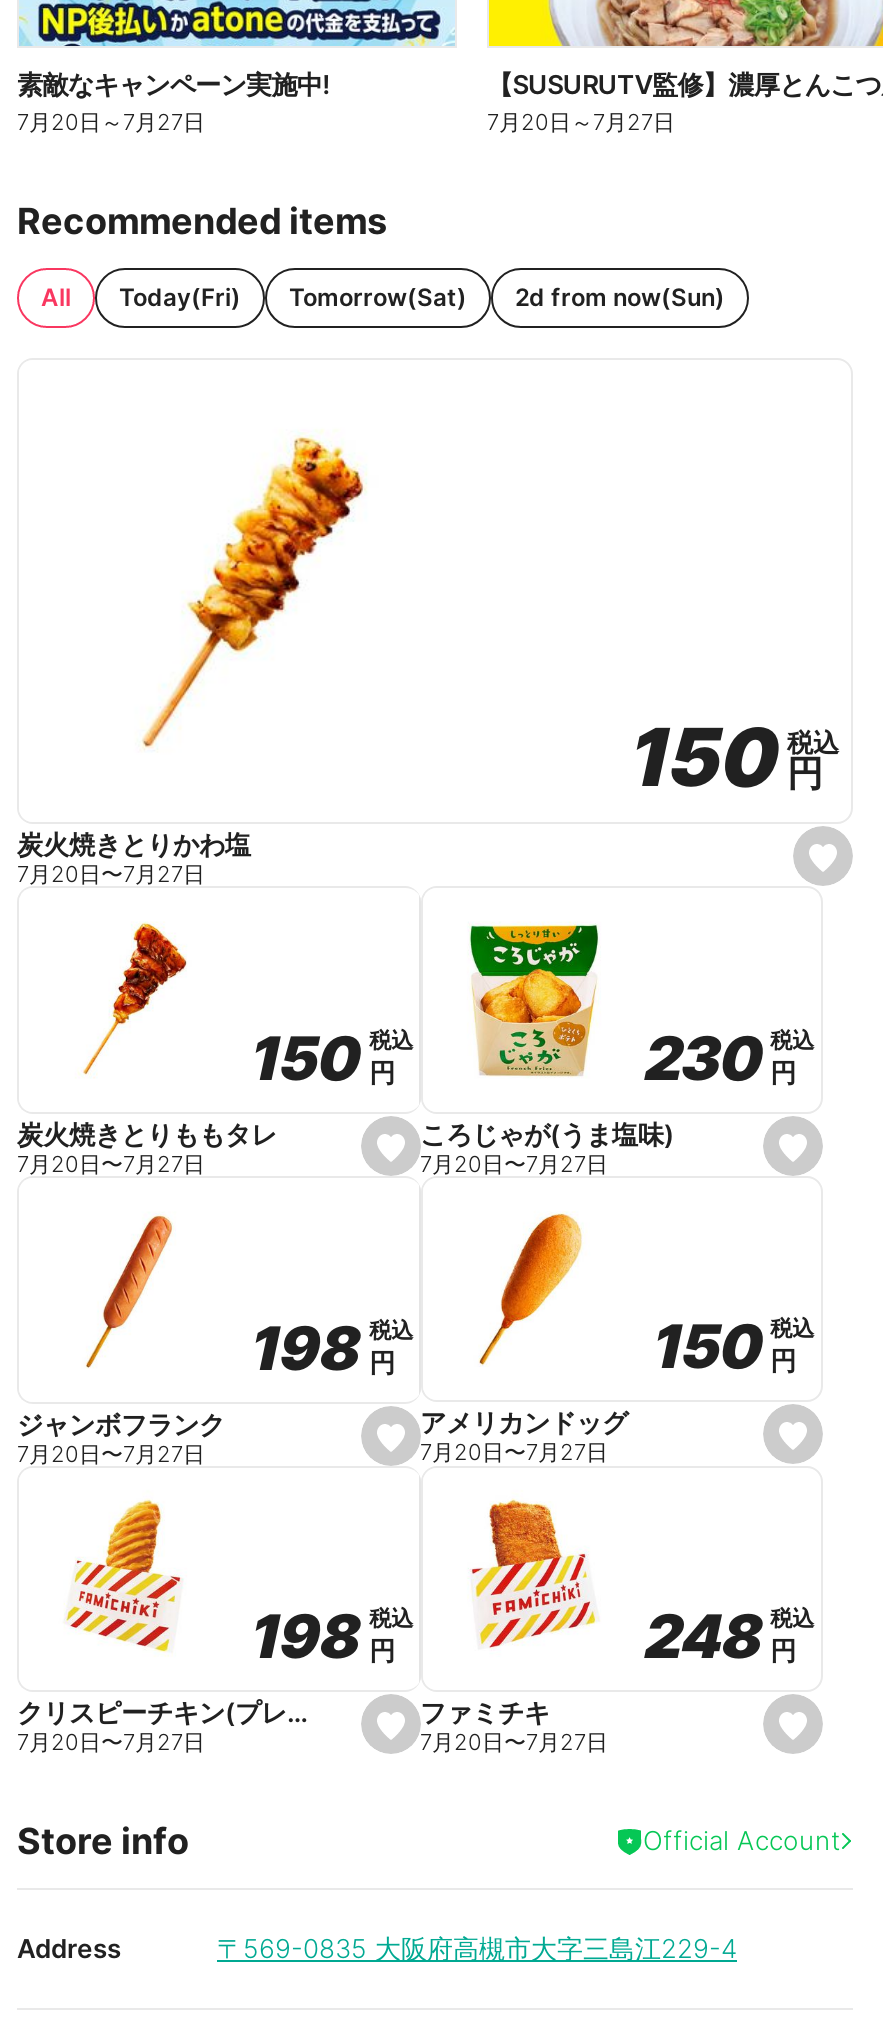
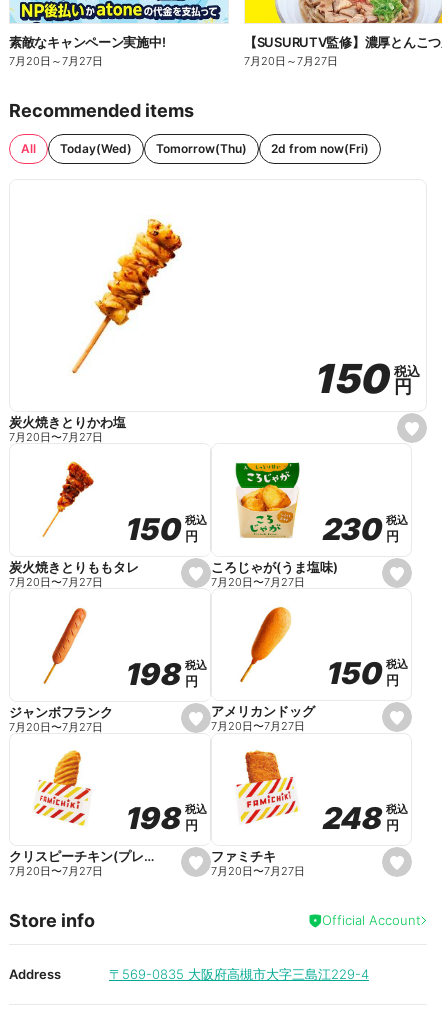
[119,281,725,311] Today(Fri) | Tomorrow(Sat) | 2d from now(Sun) -> [60,141,369,156] Today(Wed) | Tomorrow(Thu) | 2d from now(Fri)

